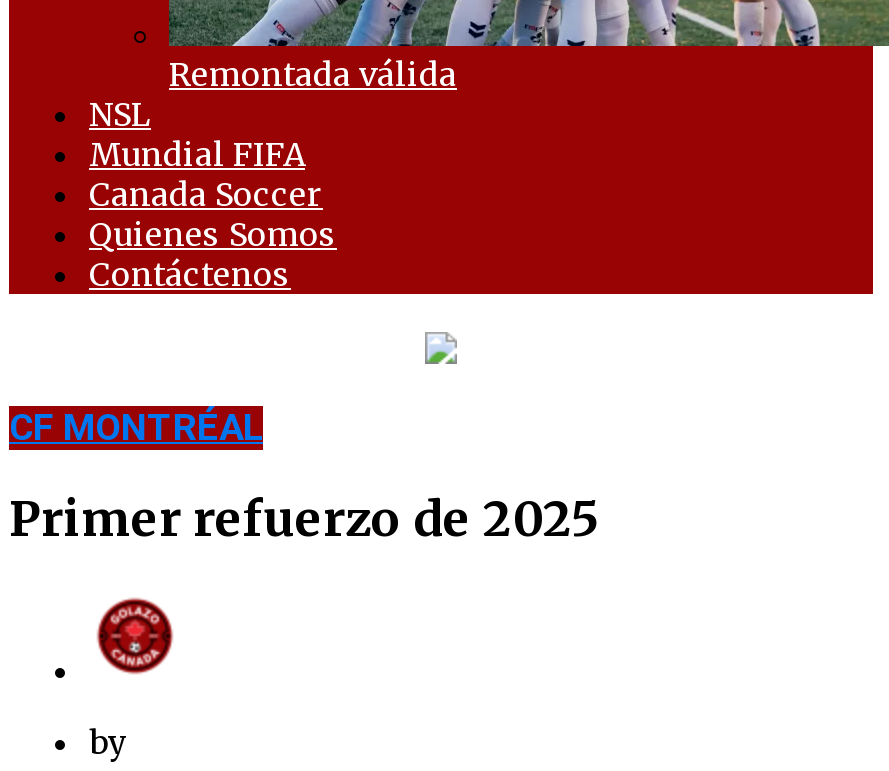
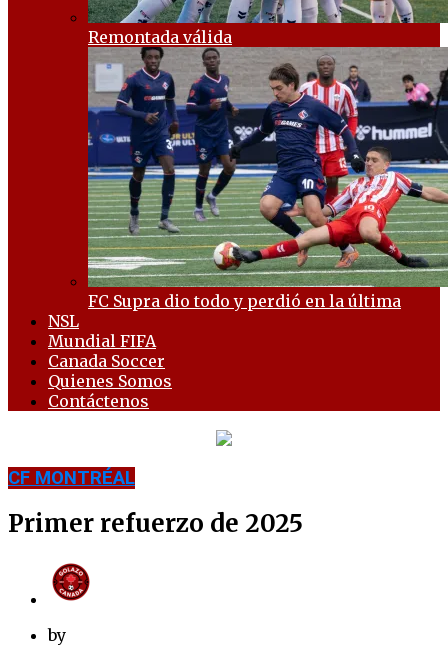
none -> [87,46,445,311] [image] | FC Supra dio todo y perdió en la última

